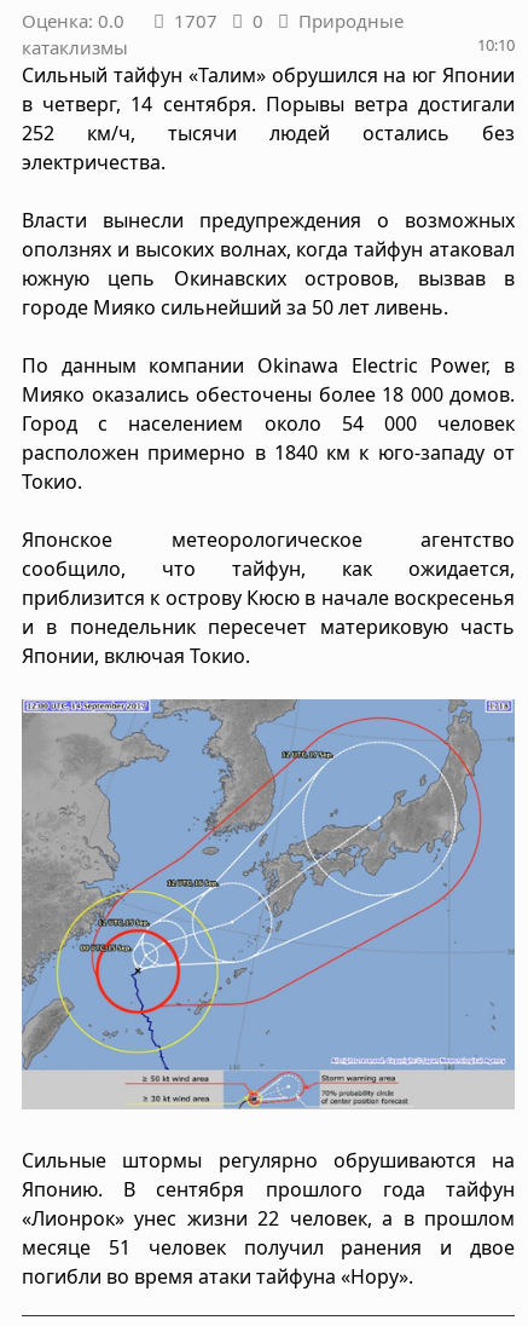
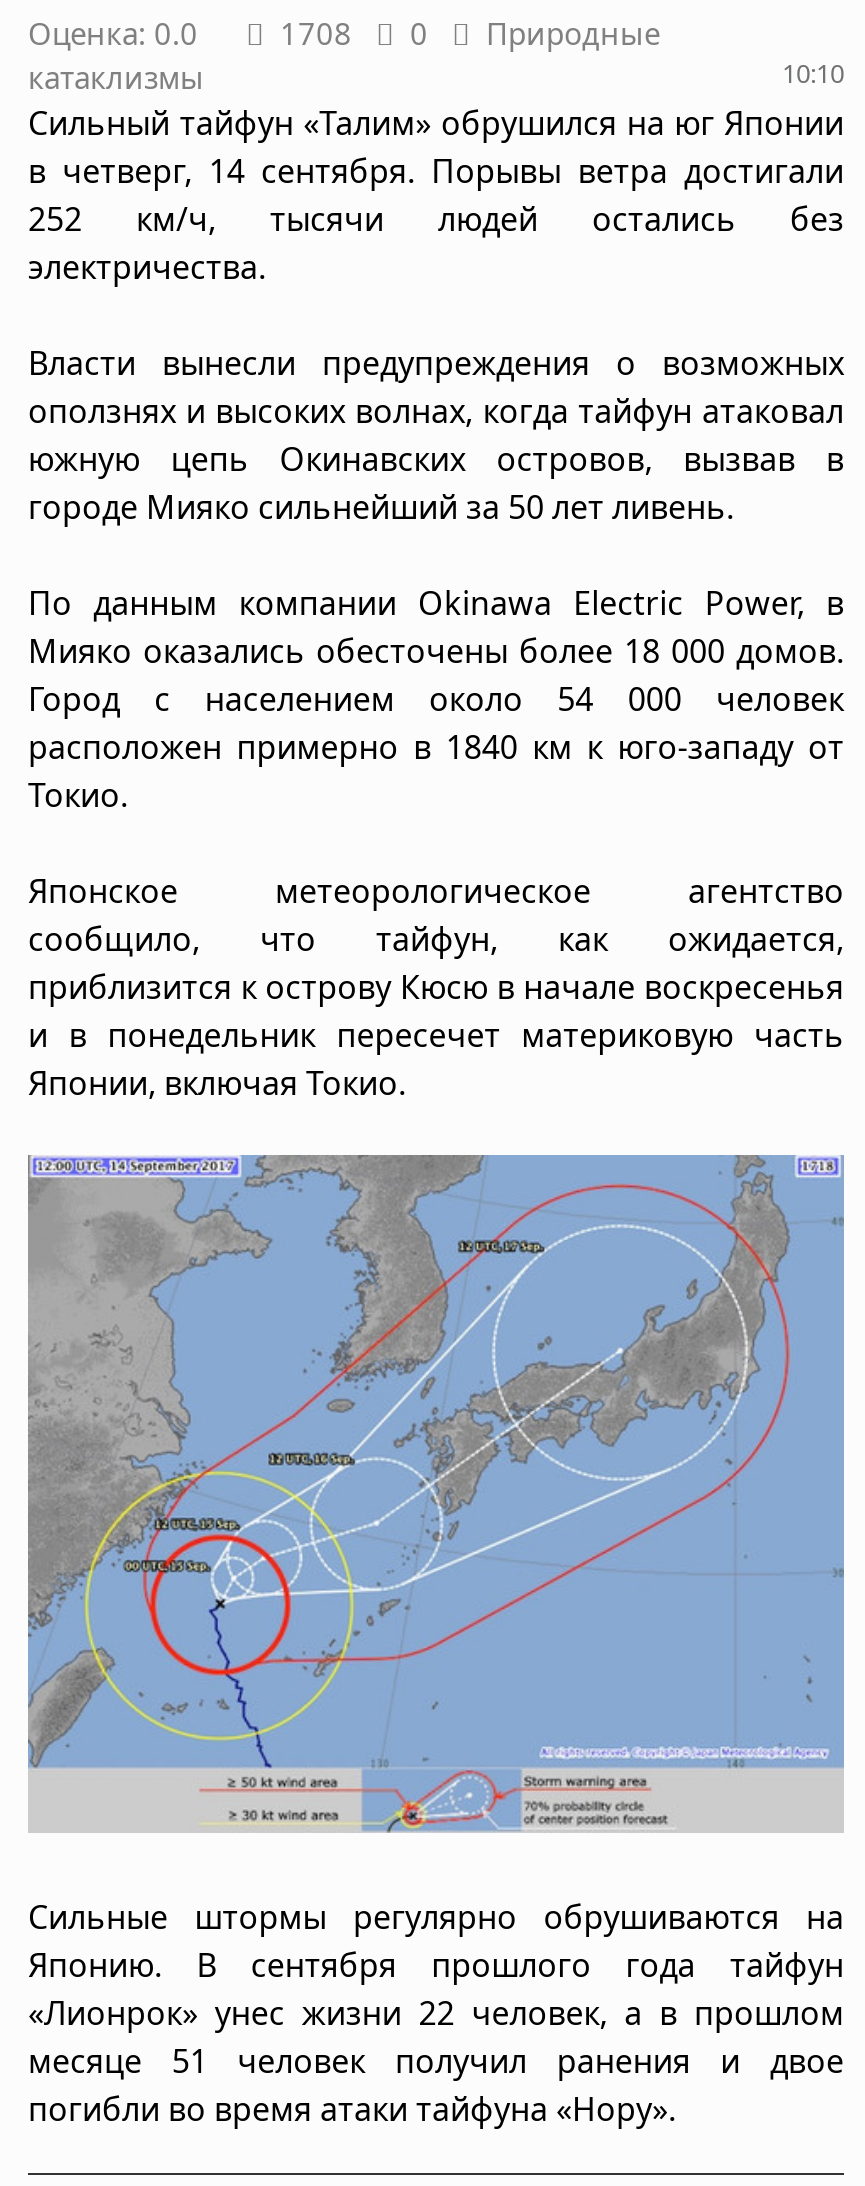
[22,8,404,33] Оценка: 0.0 1707 0 Природные -> [28,13,660,53] Оценка: 0.0 1708 0 Природные

